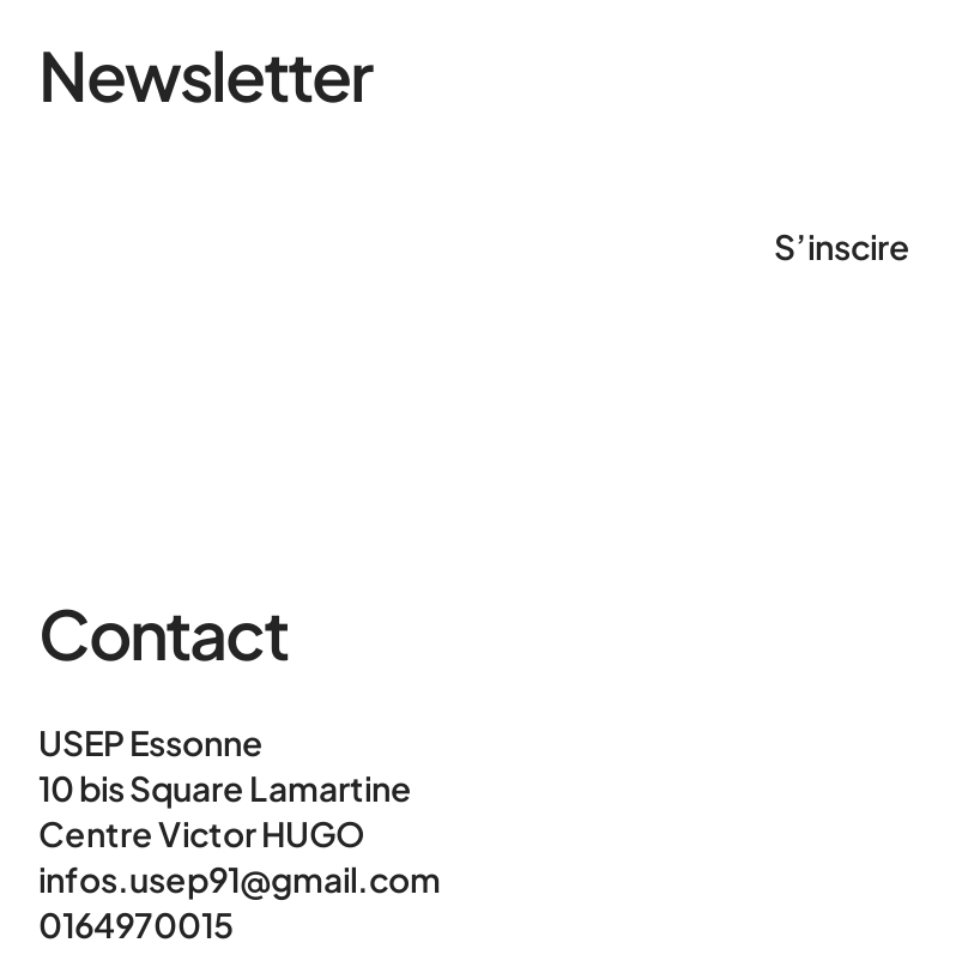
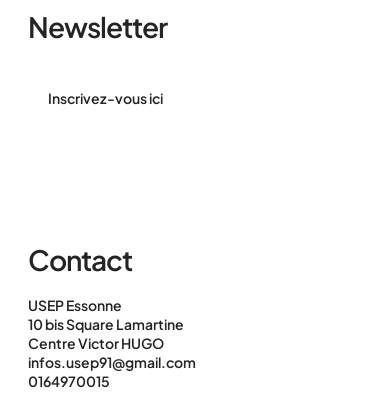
[774,223,910,266] S’inscire -> [48,89,163,107] Inscrivez-vous ici

